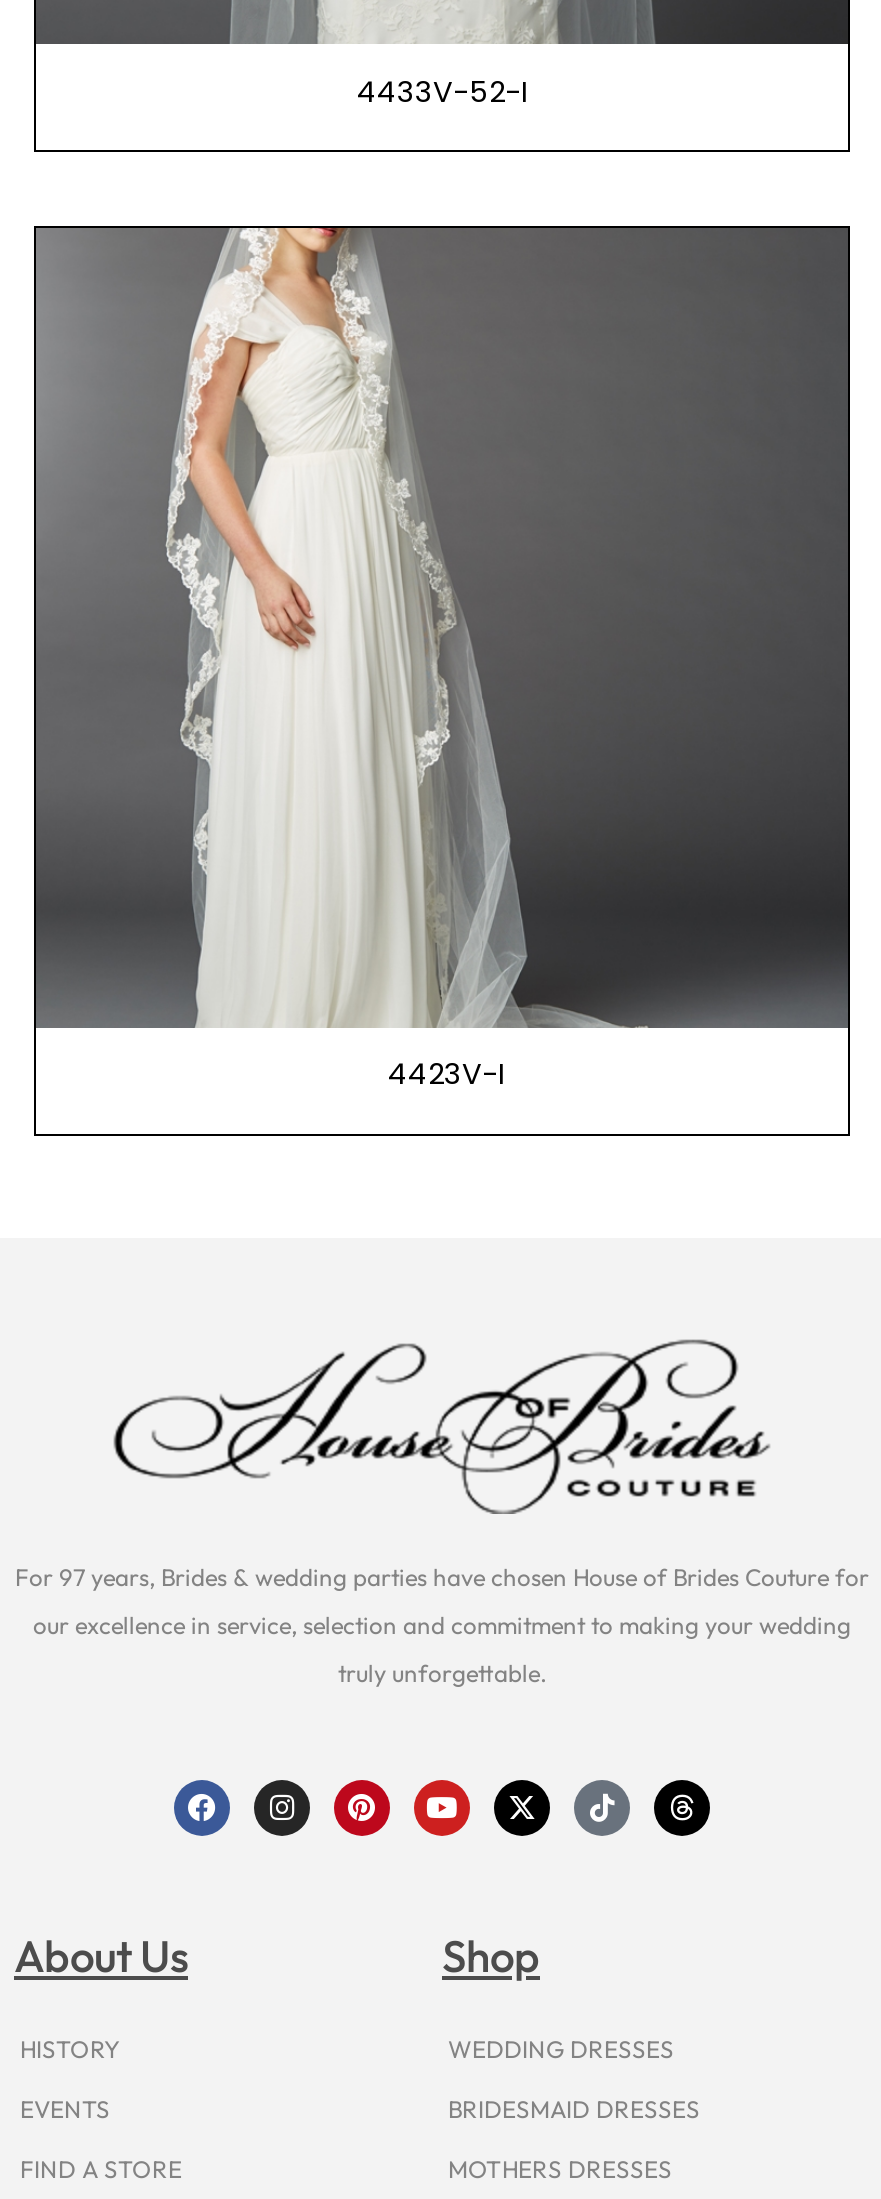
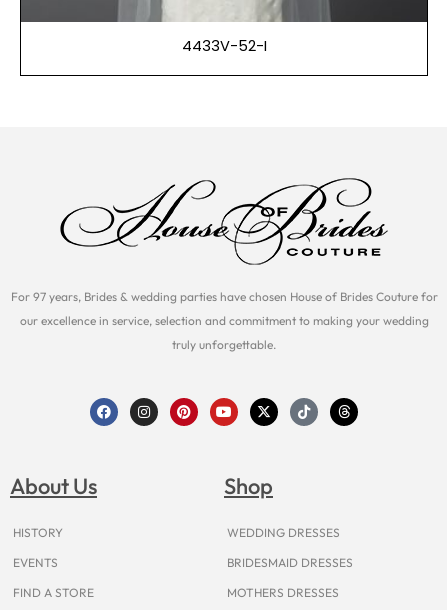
[34,224,850,1095] [image] | 4423V-I -> none

